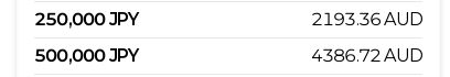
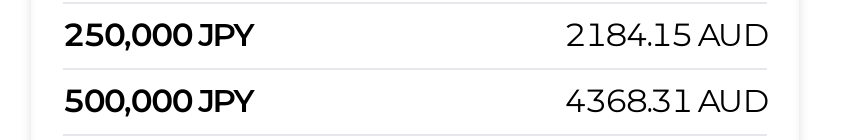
[311,9,422,30] 2193.36 AUD -> [565,16,767,54] 2184.15 AUD
[311,45,422,66] 4386.72 AUD -> [565,82,767,120] 4368.31 AUD

